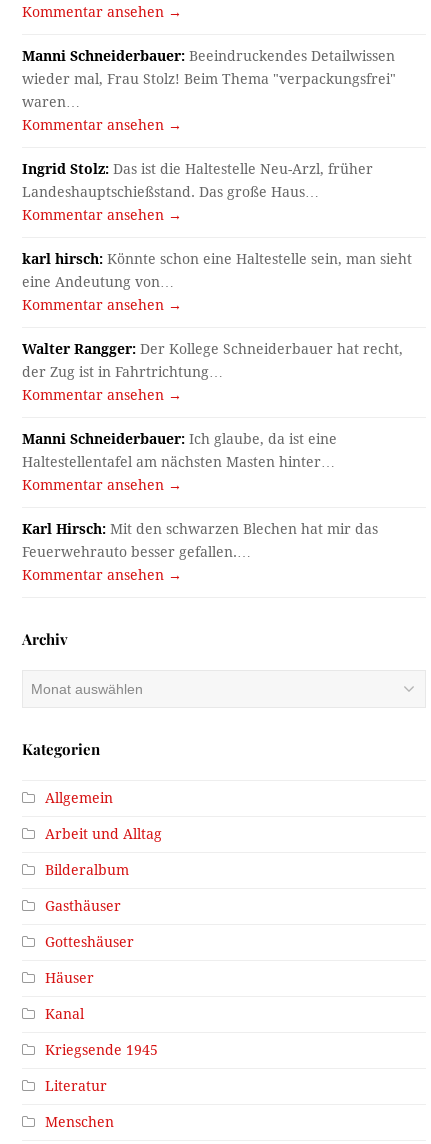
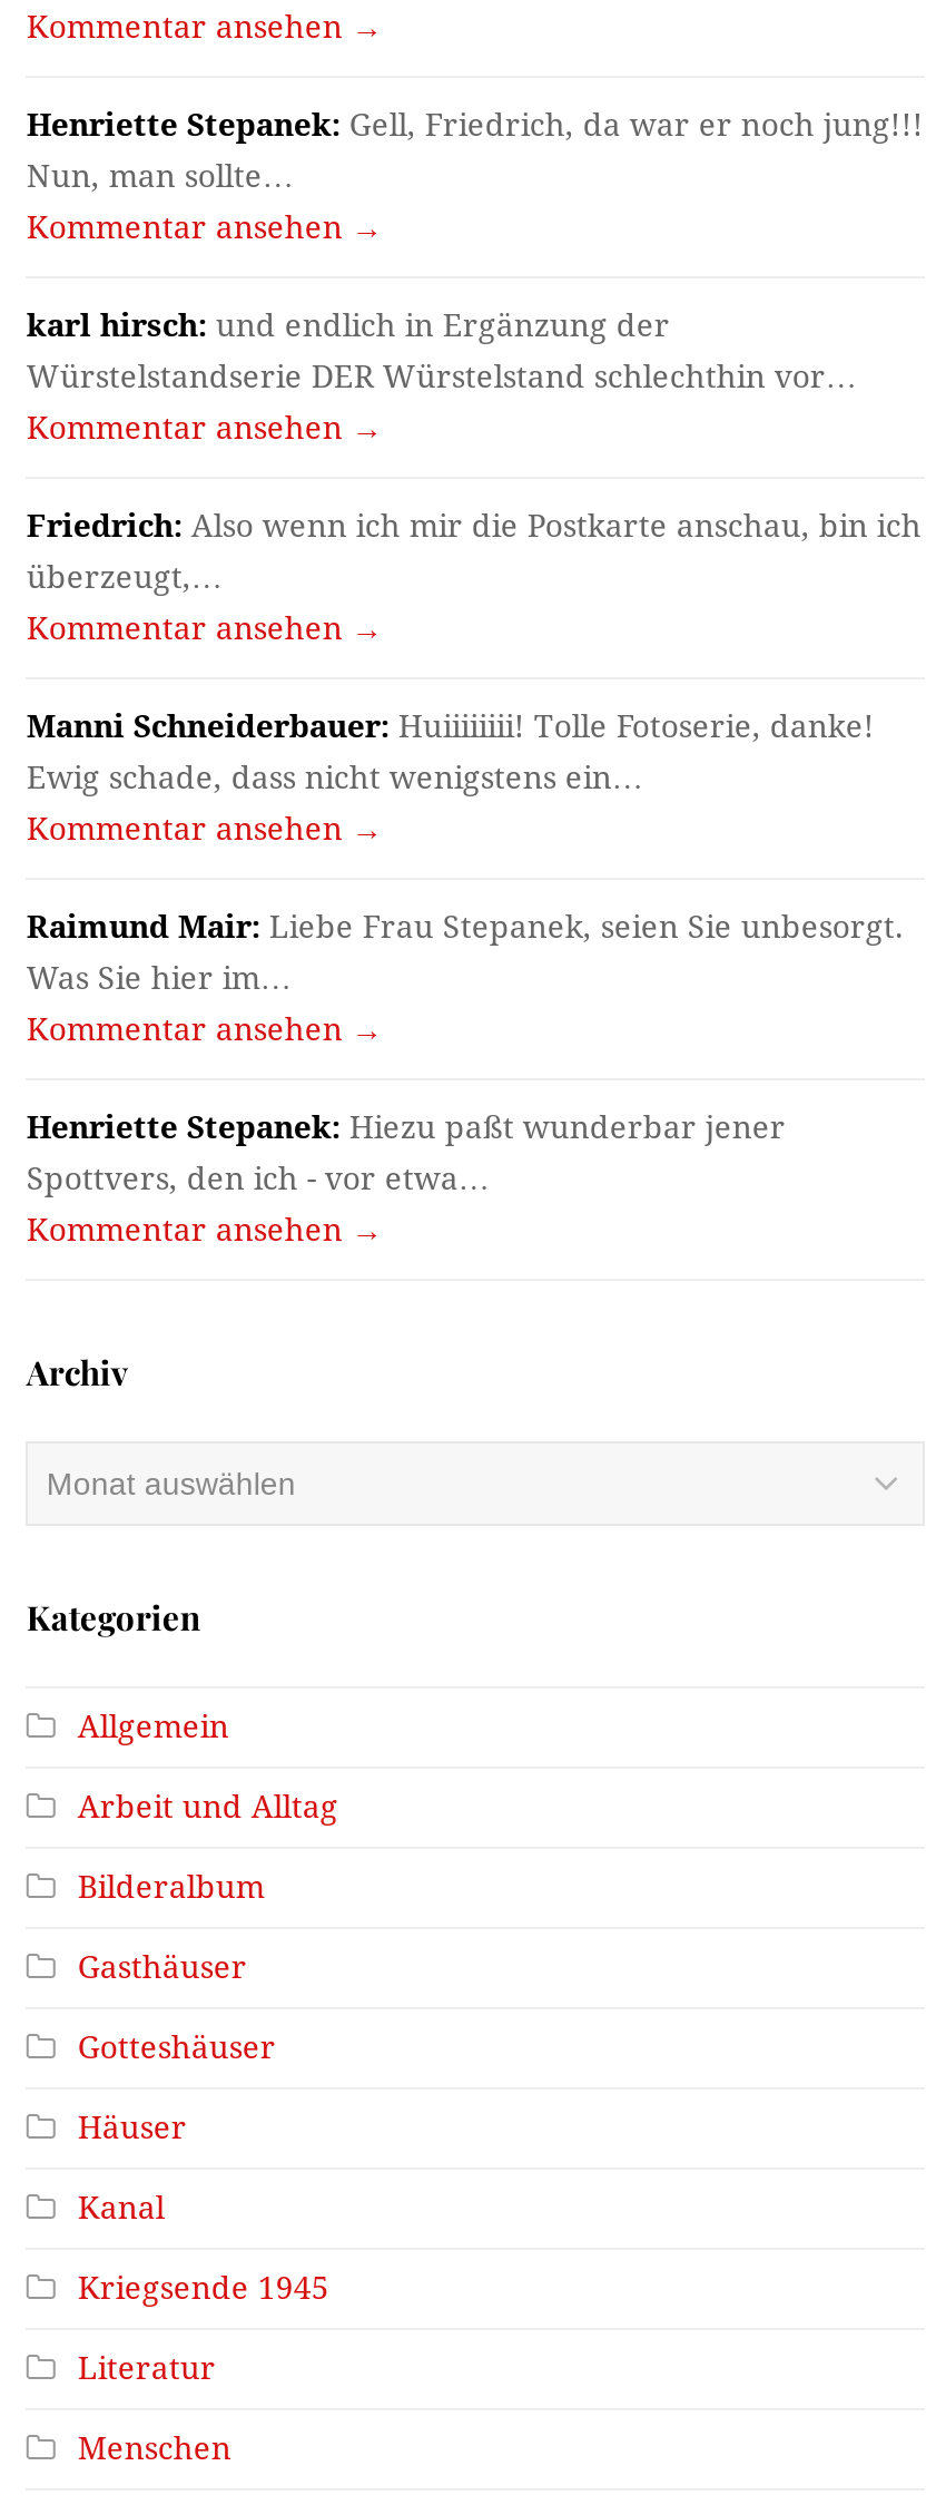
[22,48,396,110] Manni Schneiderbauer: Beeindruckendes Detailwissen | wieder mal, Frau Stolz! Beim Thema "verpackungsfrei" | waren… -> [26,108,924,194] Henriette Stepanek: Gell, Friedrich, da war er noch jung!!! | Nun, man sollte…
[22,161,373,200] Ingrid Stolz: Das ist die Haltestelle Neu-Arzl, früher | Landeshauptschießstand. Das große Haus… -> [26,308,857,395] karl hirsch: und endlich in Ergänzung der | Würstelstandserie DER Würstelstand schlechthin vor…
[22,251,412,290] karl hirsch: Könnte schon eine Haltestelle sein, man sieht | eine Andeutung von… -> [26,509,921,595] Friedrich: Also wenn ich mir die Postkarte anschau, bin ich | überzeugt,…
[22,341,403,380] Walter Rangger: Der Kollege Schneiderbauer hat recht, | der Zug ist in Fahrtrichtung… -> [26,709,875,796] Manni Schneiderbauer: Huiiiiiiii! Tolle Fotoserie, danke! | Ewig schade, dass nicht wenigstens ein…
[22,431,337,470] Manni Schneiderbauer: Ich glaube, da ist eine | Haltestellentafel am nächsten Masten hinter… -> [26,910,904,996] Raimund Mair: Liebe Frau Stepanek, seien Sie unbesorgt. | Was Sie hier im…
[22,521,378,560] Karl Hirsch: Mit den schwarzen Blechen hat mir das | Feuerwehrauto besser gefallen.… -> [26,1110,786,1197] Henriette Stepanek: Hiezu paßt wunderbar jener | Spottvers, den ich - vor etwa…

